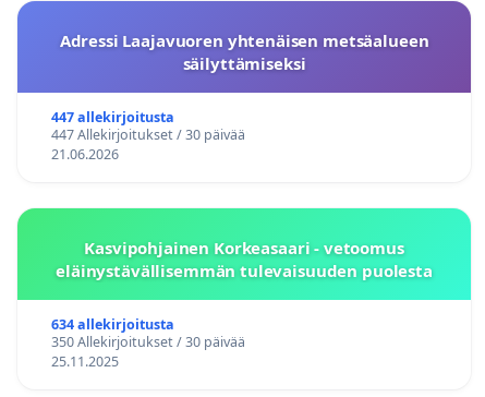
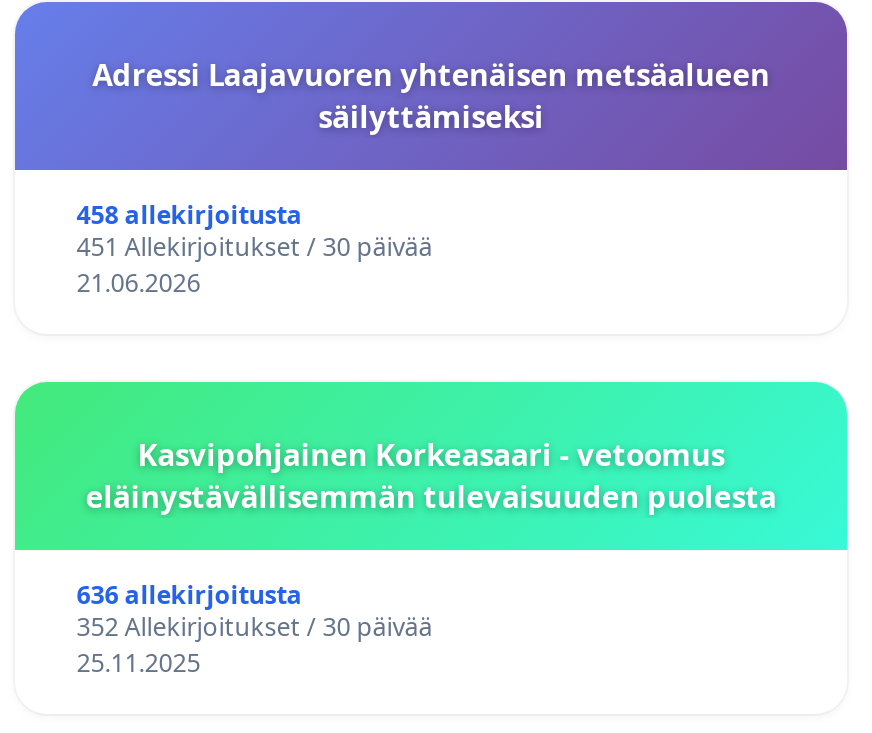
[51,108,174,126] 447 allekirjoitusta -> [77,198,303,232] 458 allekirjoitusta
[51,125,245,144] 447 Allekirjoitukset / 30 päivää -> [77,230,433,264] 451 Allekirjoitukset / 30 päivää
[51,315,174,334] 634 allekirjoitusta -> [77,578,303,612] 636 allekirjoitusta
[51,333,245,351] 350 Allekirjoitukset / 30 päivää -> [77,610,433,644] 352 Allekirjoitukset / 30 päivää

